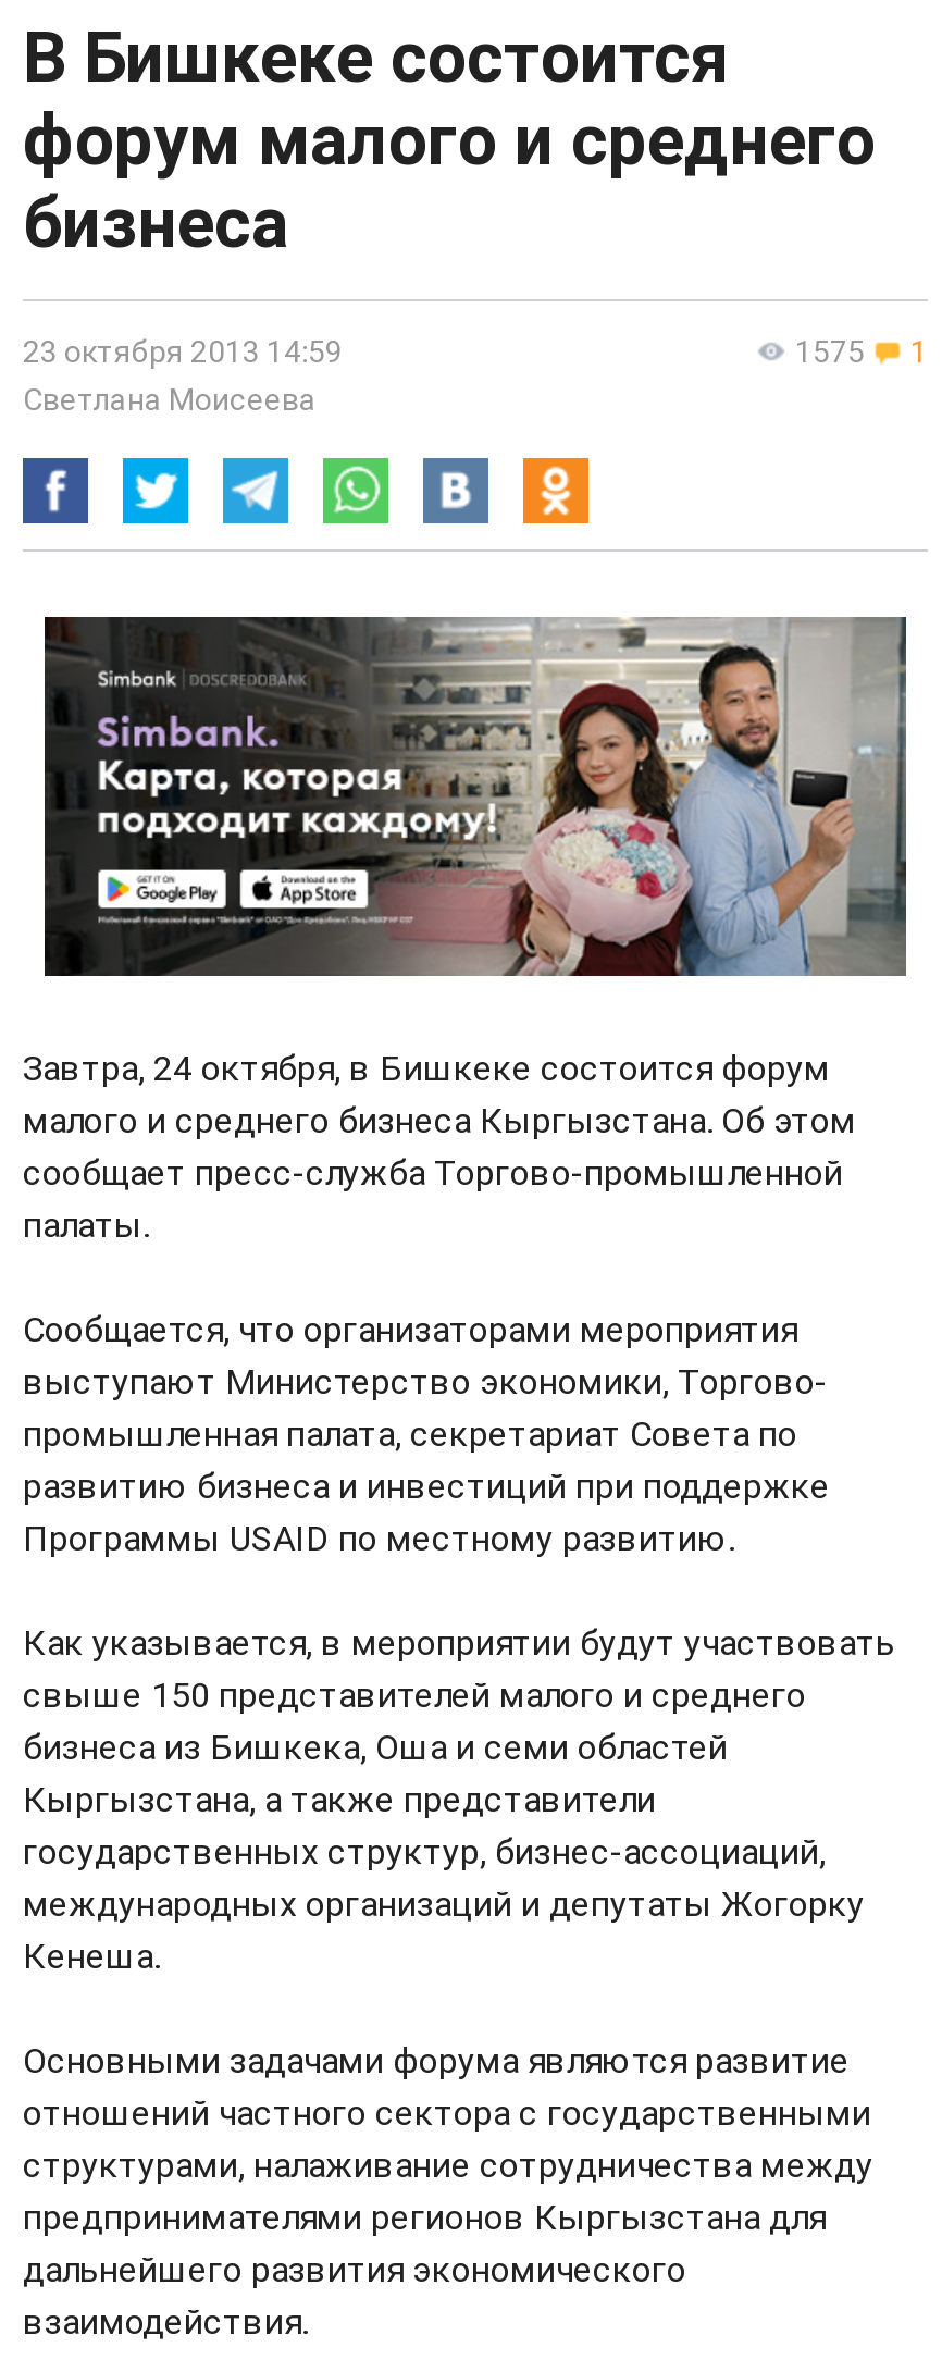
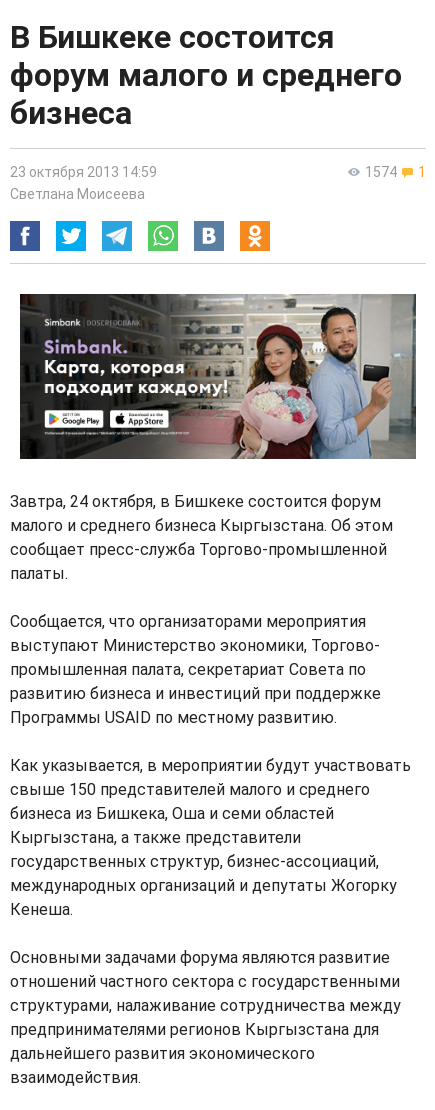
[789,334,928,369] 1575 1 -> [362,164,426,180] 1574 1

